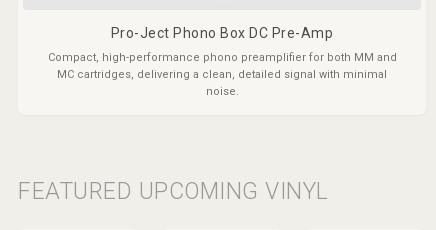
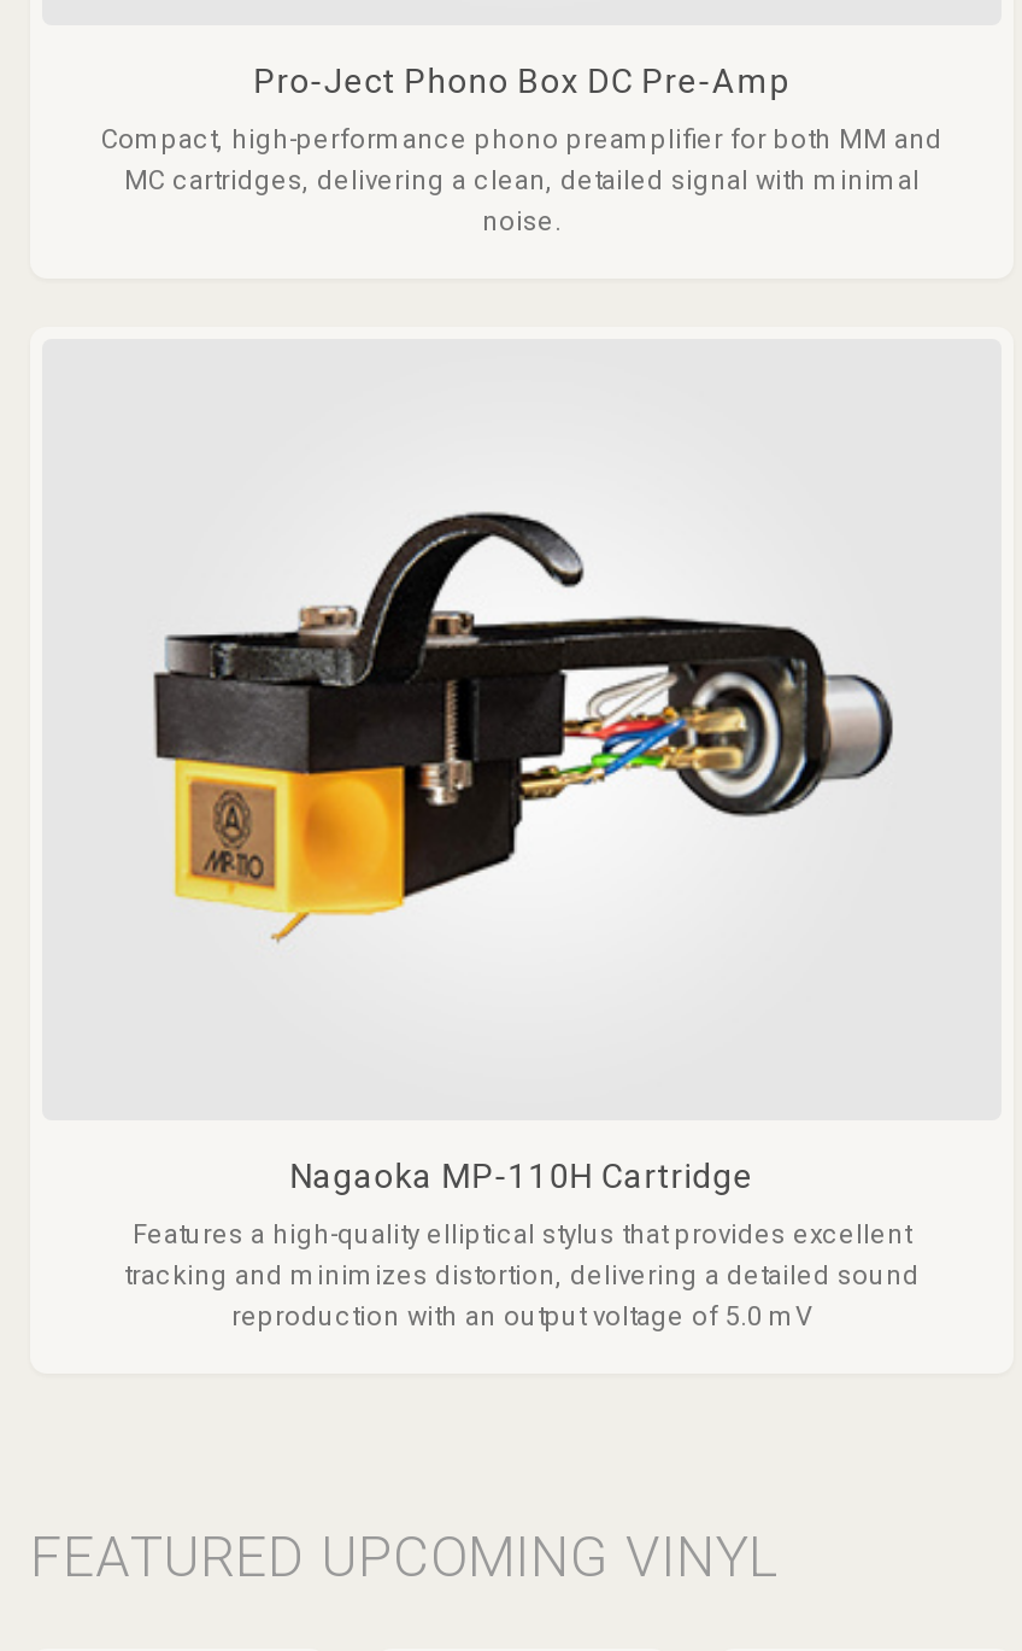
none -> [124,1156,920,1332] Nagaoka MP-110H Cartridge | Features a high-quality elliptical stylus that provides excellent | tracking and minimizes distortion, delivering a detailed sound | reproduction with an output voltage of 5.0 mV
none -> [151,510,895,942] [image]

